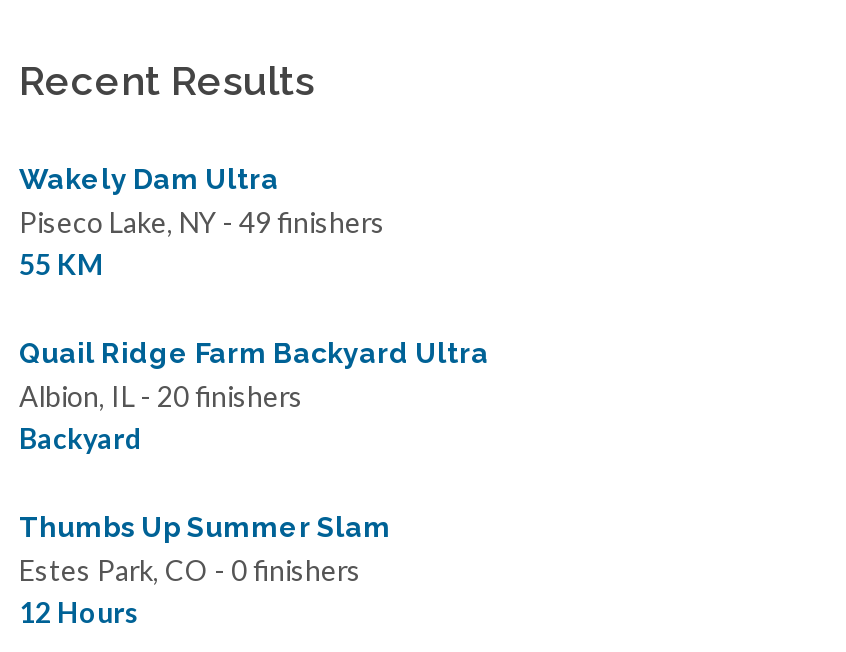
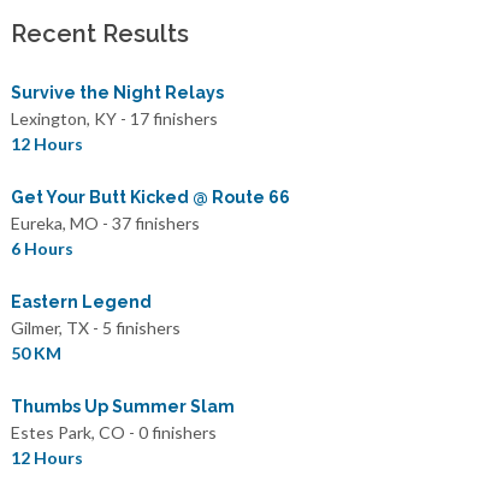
[19,163,489,455] Wakely Dam Ultra | Piseco Lake, NY - 49 finishers | 55 KM | Quail Ridge Farm Backyard Ultra | Albion, IL - 20 finishers | Backyard -> [11,83,290,363] Survive the Night Relays | Lexington, KY - 17 finishers | 12 Hours | Get Your Butt Kicked @ Route 66 | Eureka, MO - 37 finishers | 6 Hours | Eastern Legend | Gilmer, TX - 5 finishers | 50 KM

